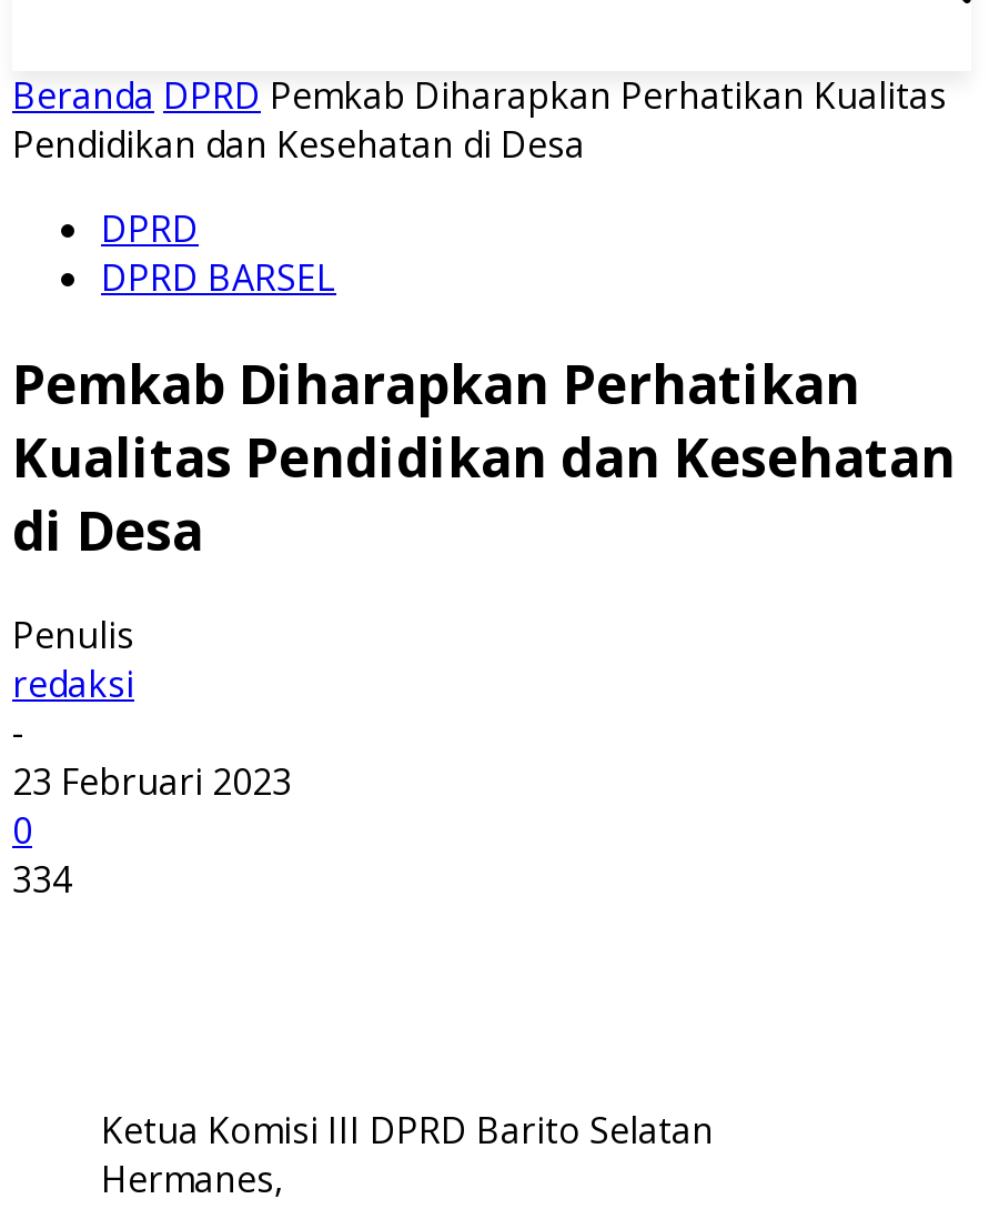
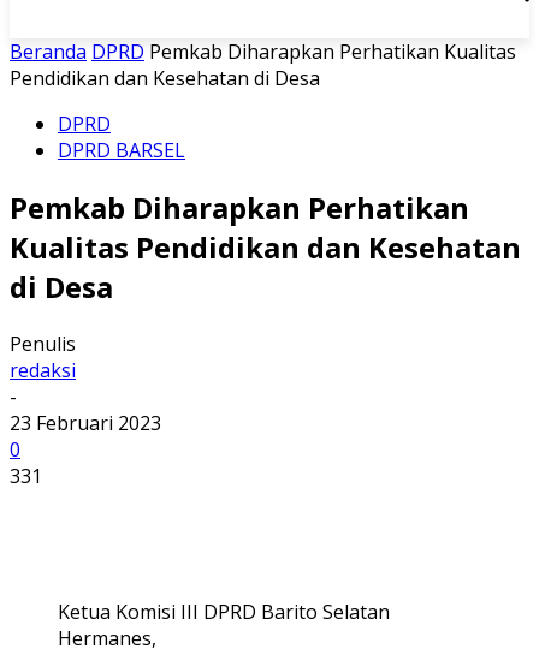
[12,854,72,903] 334 -> [10,462,42,489] 331

